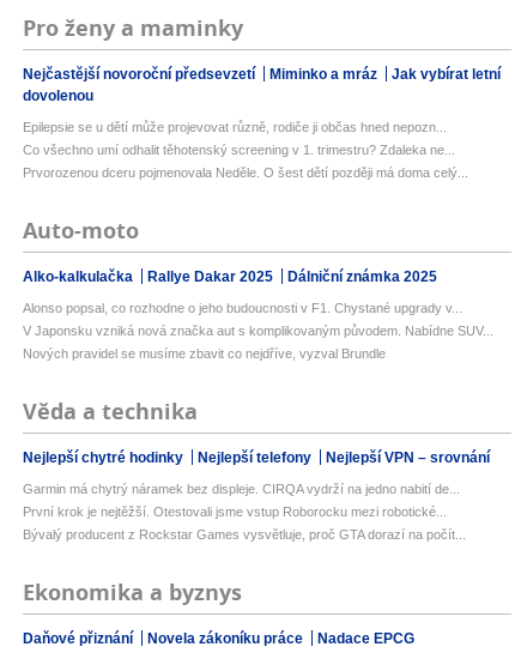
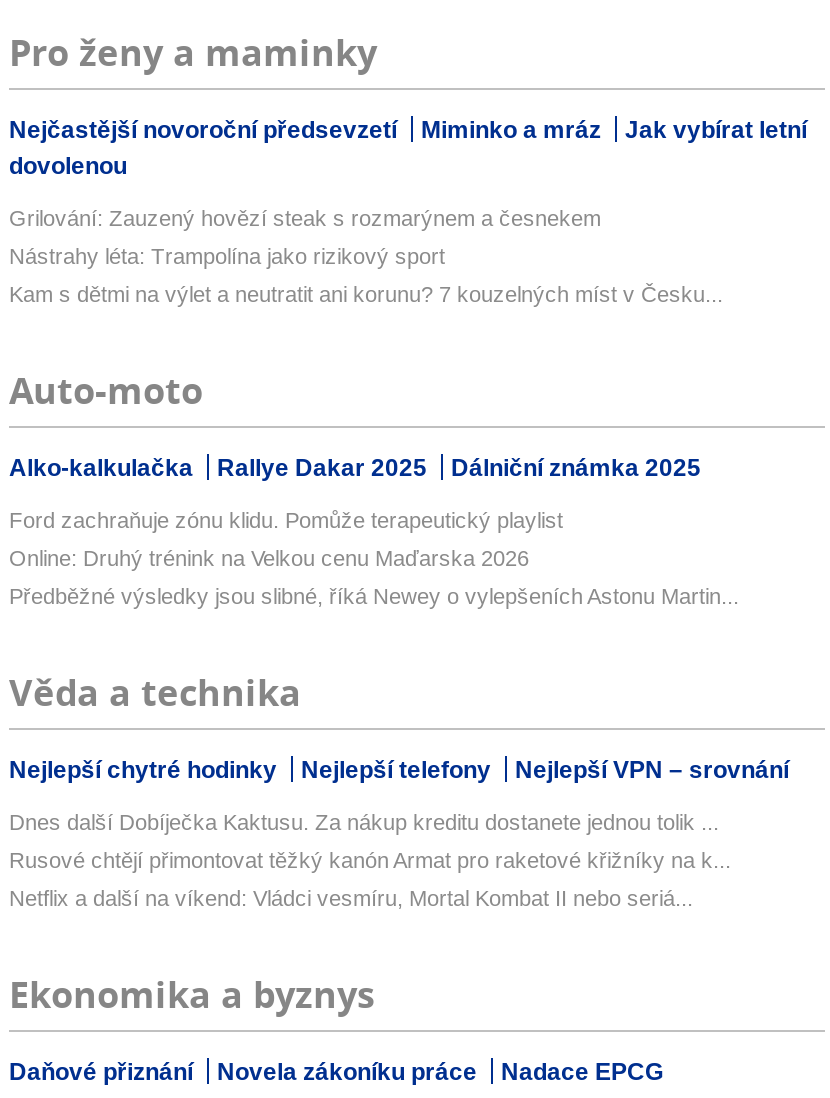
[23,120,447,135] Epilepsie se u dětí může projevovat různě, rodiče ji občas hned nepozn... -> [9,207,601,231] Grilování: Zauzený hovězí steak s rozmarýnem a česnekem
[23,143,455,157] Co všechno umí odhalit těhotenský screening v 1. trimestru? Zdaleka ne... -> [9,245,445,269] Nástrahy léta: Trampolína jako rizikový sport
[23,166,468,180] Prvorozenou dceru pojmenovala Neděle. O šest dětí později má doma celý... -> [9,283,723,307] Kam s dětmi na výlet a neutratit ani korunu? 7 kouzelných míst v Česku...
[23,301,462,316] Alonso popsal, co rozhodne o jeho budoucnosti v F1. Chystané upgrady v... -> [9,509,563,533] Ford zachraňuje zónu klidu. Pomůže terapeutický playlist
[23,324,493,338] V Japonsku vzniká nová značka aut s komplikovaným původem. Nabídne SUV... -> [9,547,529,571] Online: Druhý trénink na Velkou cenu Maďarska 2026
[23,347,386,361] Nových pravidel se musíme zbavit co nejdříve, vyzval Brundle -> [9,585,739,609] Předběžné výsledky jsou slibné, říká Newey o vylepšeních Astonu Martin...
[23,482,460,497] Garmin má chytrý náramek bez displeje. CIRQA vydrží na jedno nabití de... -> [9,811,719,835] Dnes další Dobíječka Kaktusu. Za nákup kreditu dostanete jednou tolik ...
[23,505,447,519] První krok je nejtěžší. Otestovali jsme vstup Roborocku mezi robotické... -> [9,849,731,873] Rusové chtějí přimontovat těžký kanón Armat pro raketové křižníky na k...
[23,528,466,542] Bývalý producent z Rockstar Games vysvětluje, proč GTA dorazí na počít... -> [9,887,693,911] Netflix a další na víkend: Vládci vesmíru, Mortal Kombat II nebo seriá...

